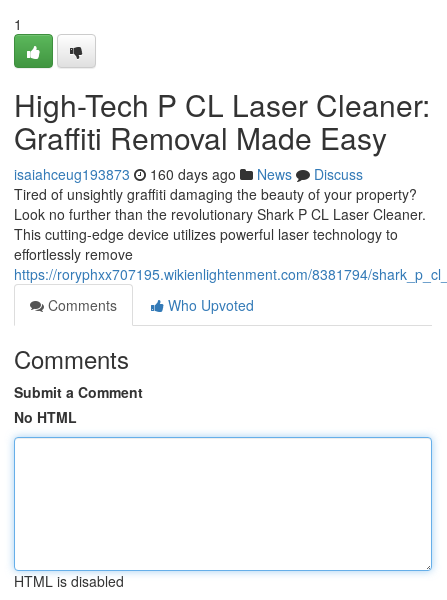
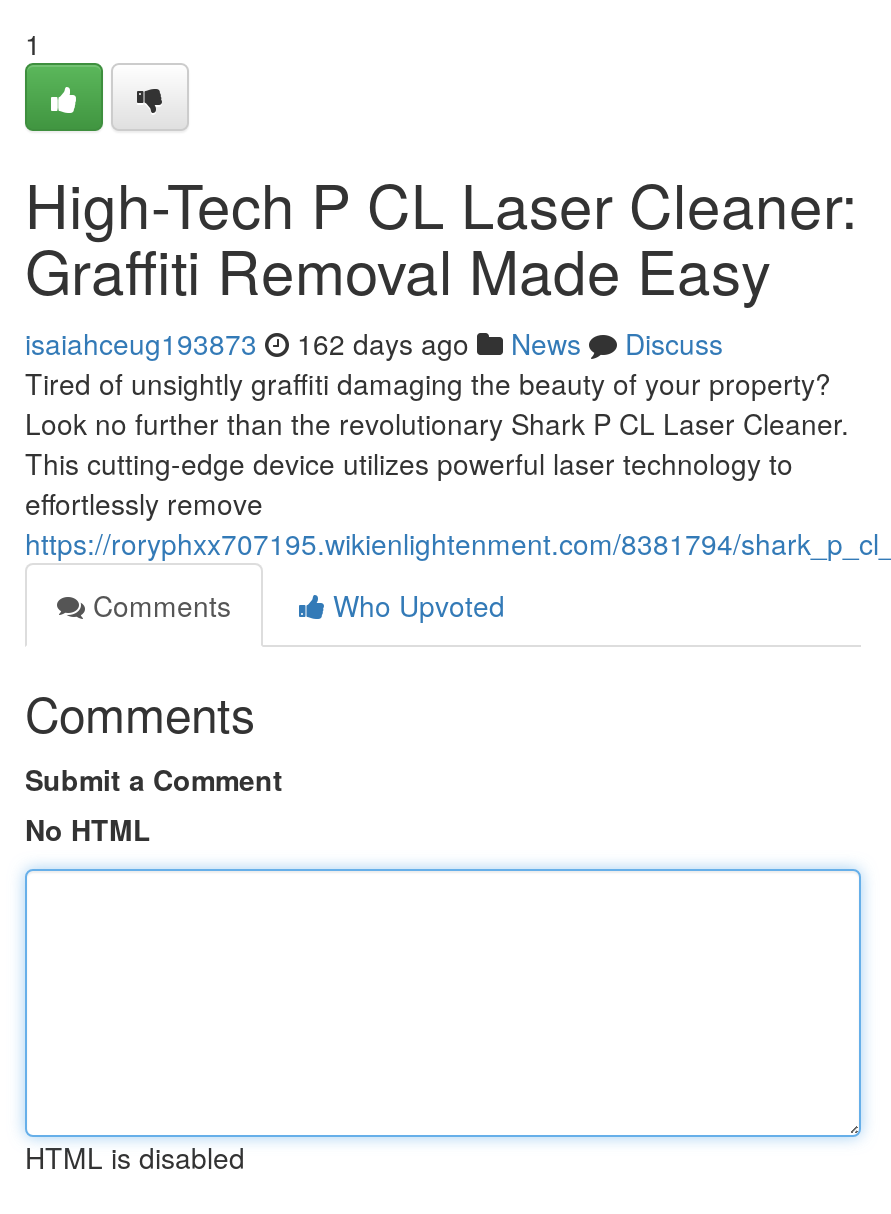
[14,164,363,184] isaiahceug193873 160 days ago News Discuss -> [25,323,723,363] isaiahceug193873 162 days ago News Discuss

